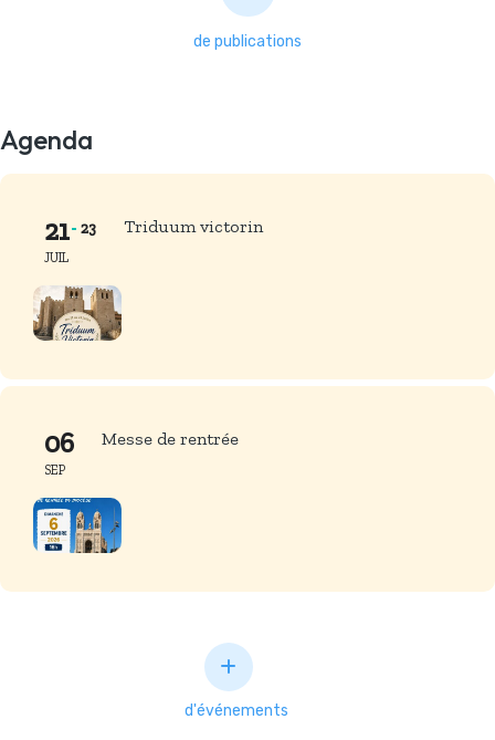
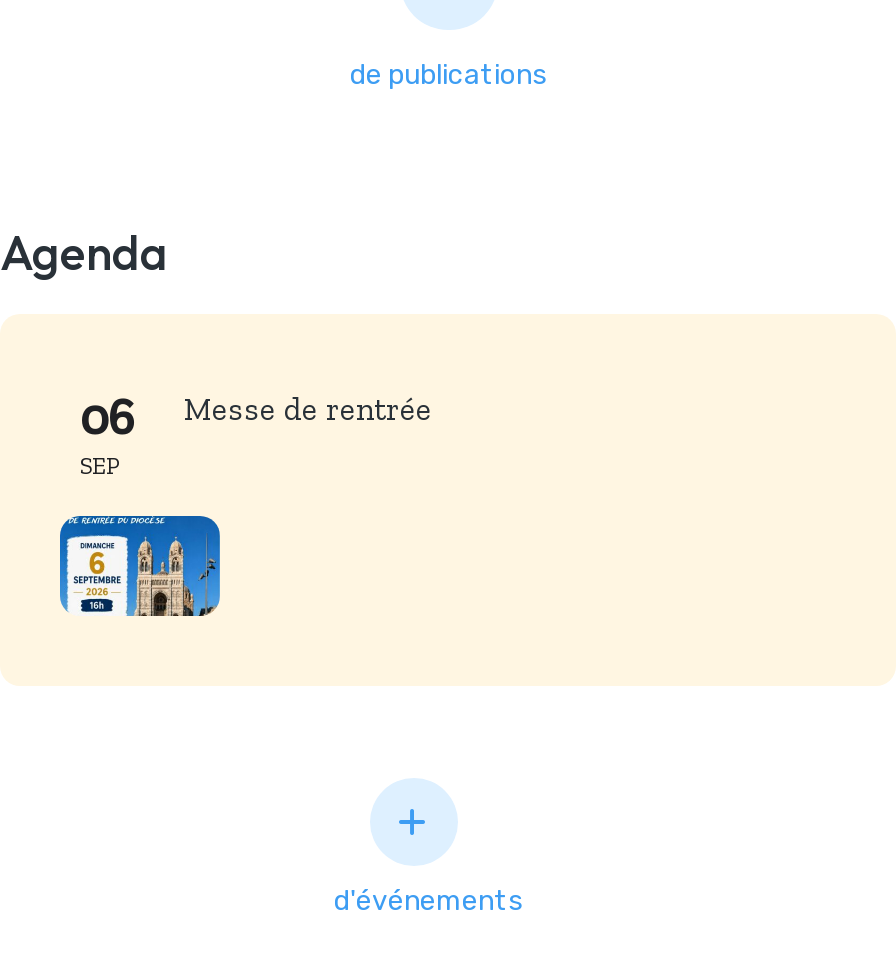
[44,213,70,265] 21 | JUIL -> none
[81,215,263,237] 23 | Triduum victorin -> none
[32,285,123,342] [image] -> none

